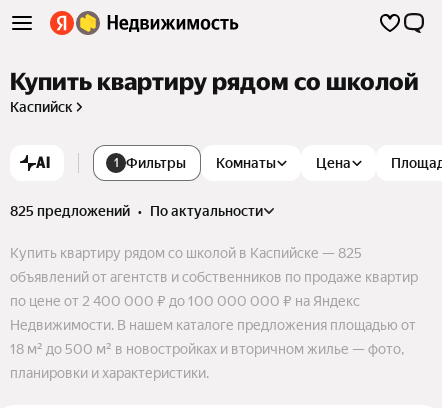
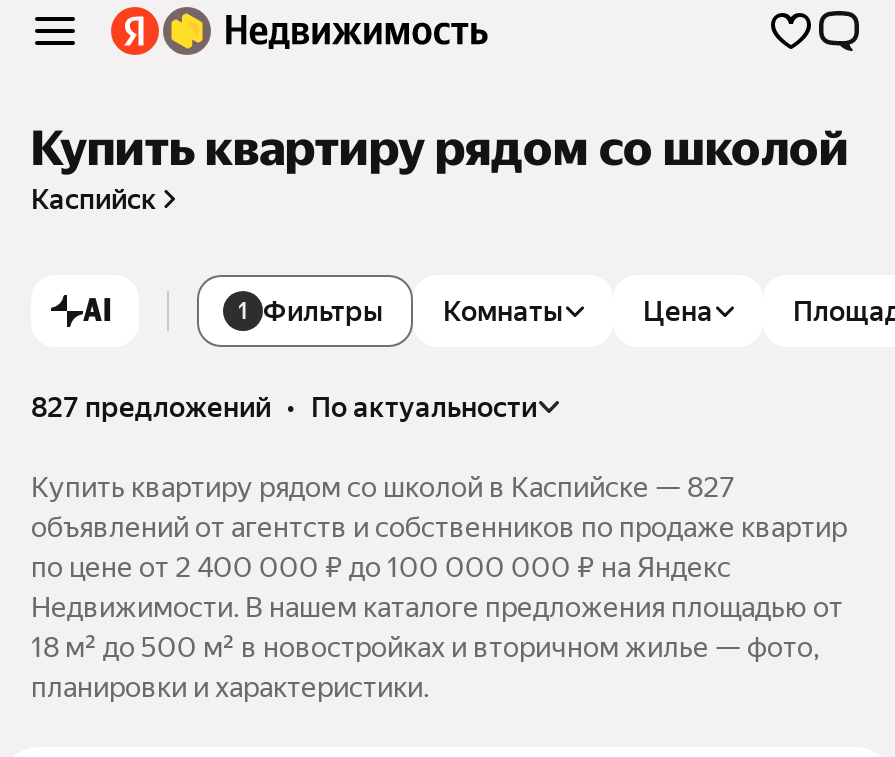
[10,203,263,219] 825 предложений • по актуальности -> [31,391,537,423] 827 предложений • по актуальности
[10,245,362,261] Купить квартиру рядом со школой в Каспийске — 825 -> [31,471,735,503] Купить квартиру рядом со школой в Каспийске — 827

